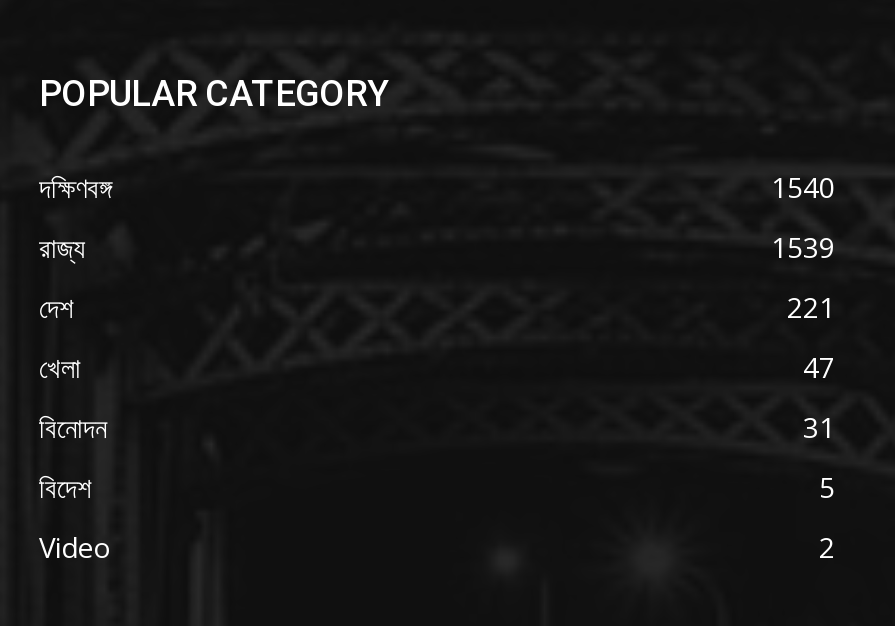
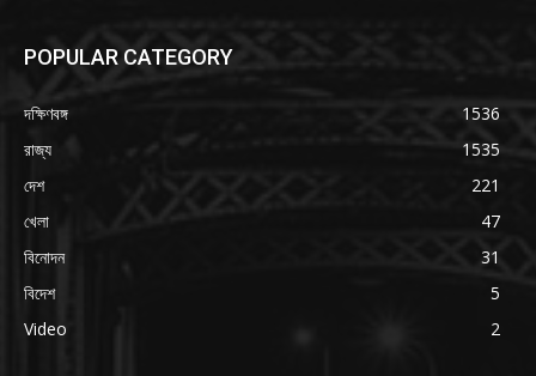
[771,167,835,205] 1540 -> [462,101,500,124] 1536
[771,227,835,265] 1539 -> [462,137,500,160] 1535

